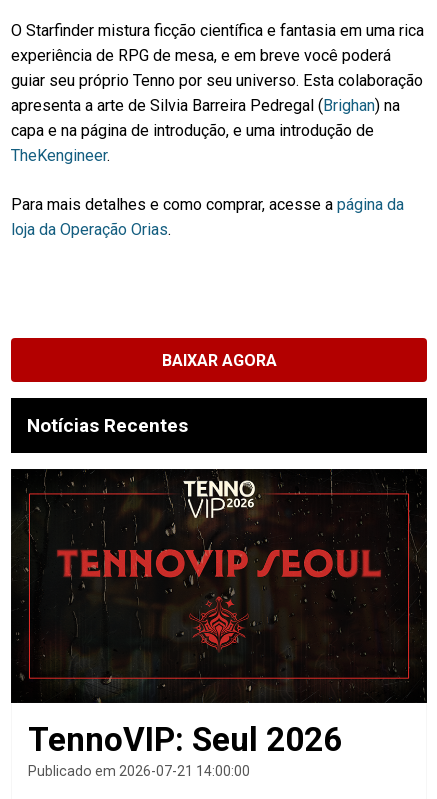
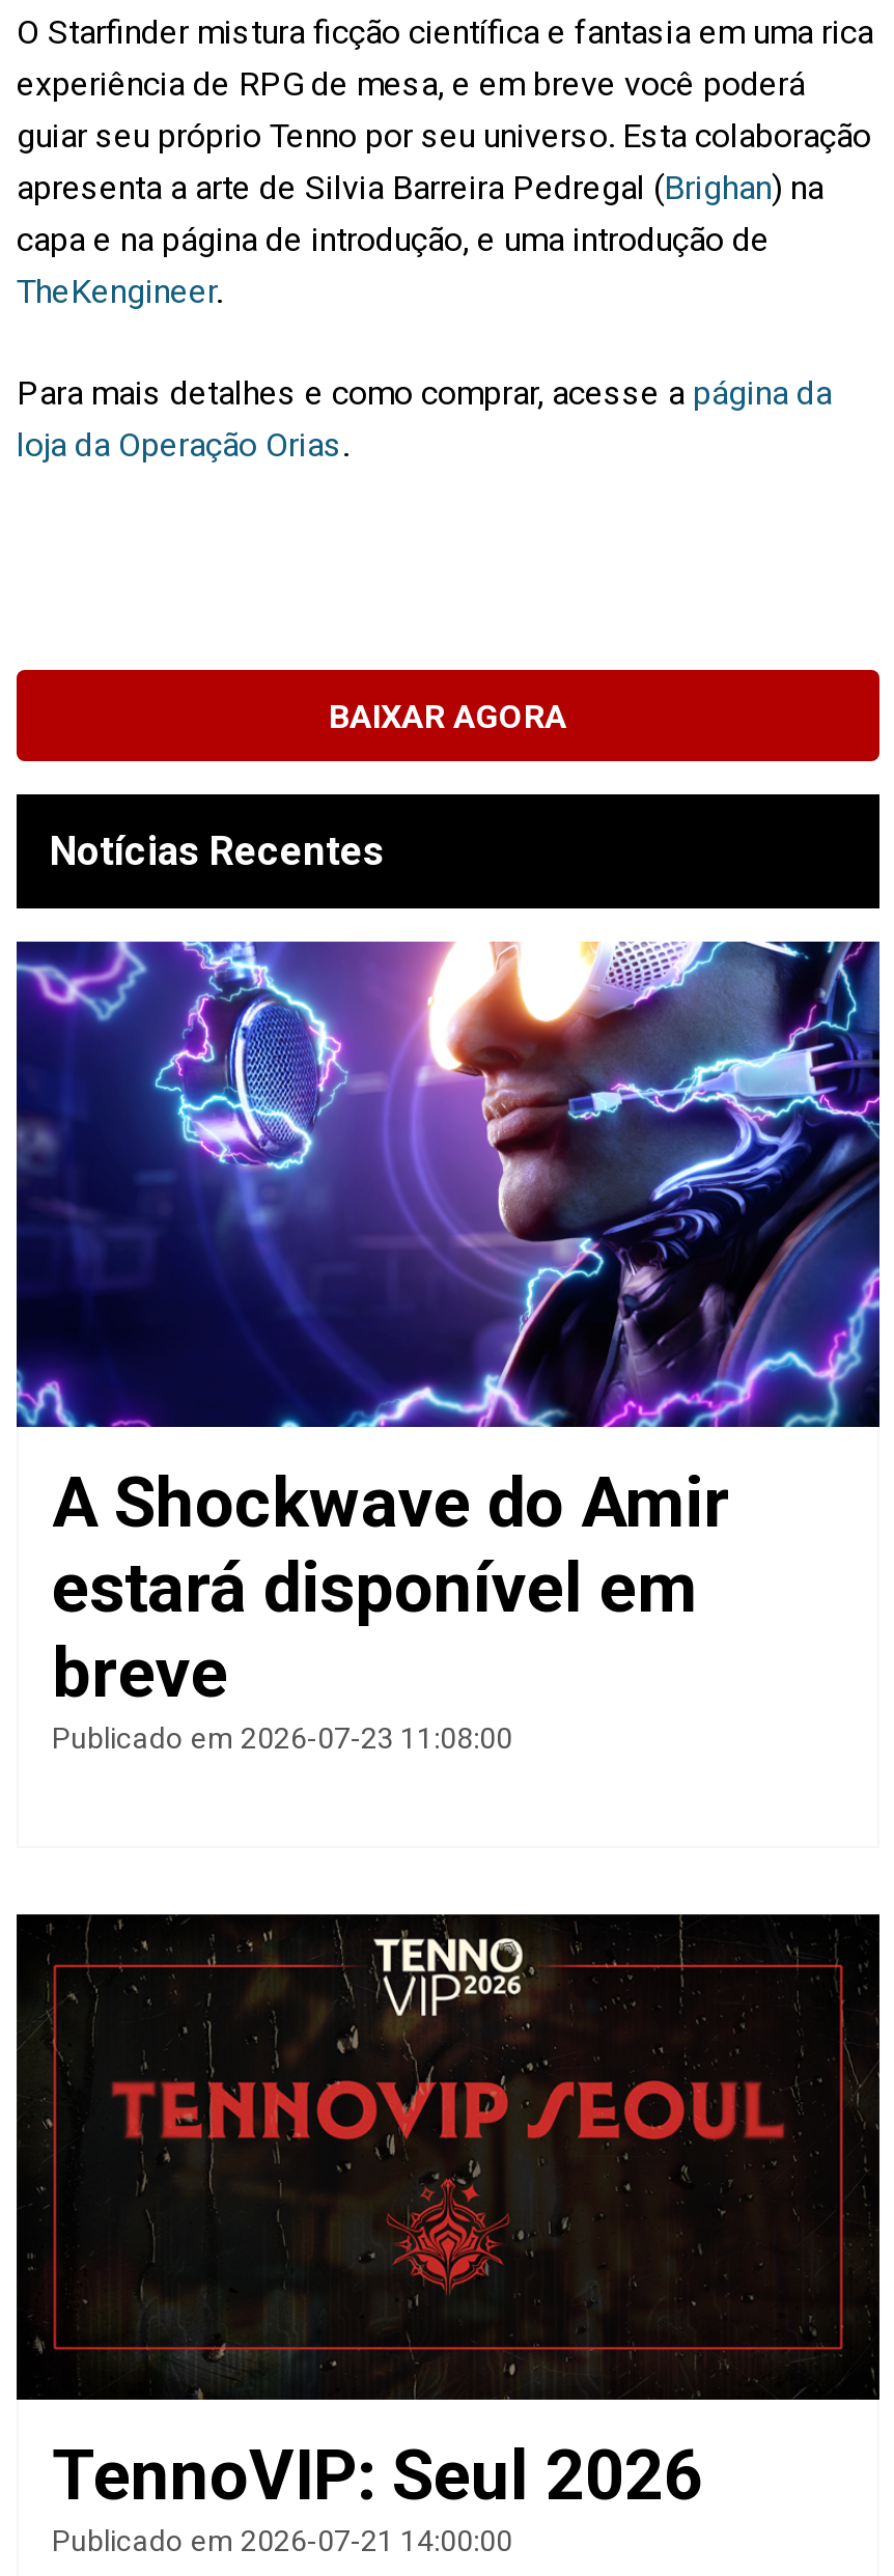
none -> [15,940,882,1755] [image] | A Shockwave do Amir | estará disponível em | breve | Publicado em 2026-07-23 11:08:00

